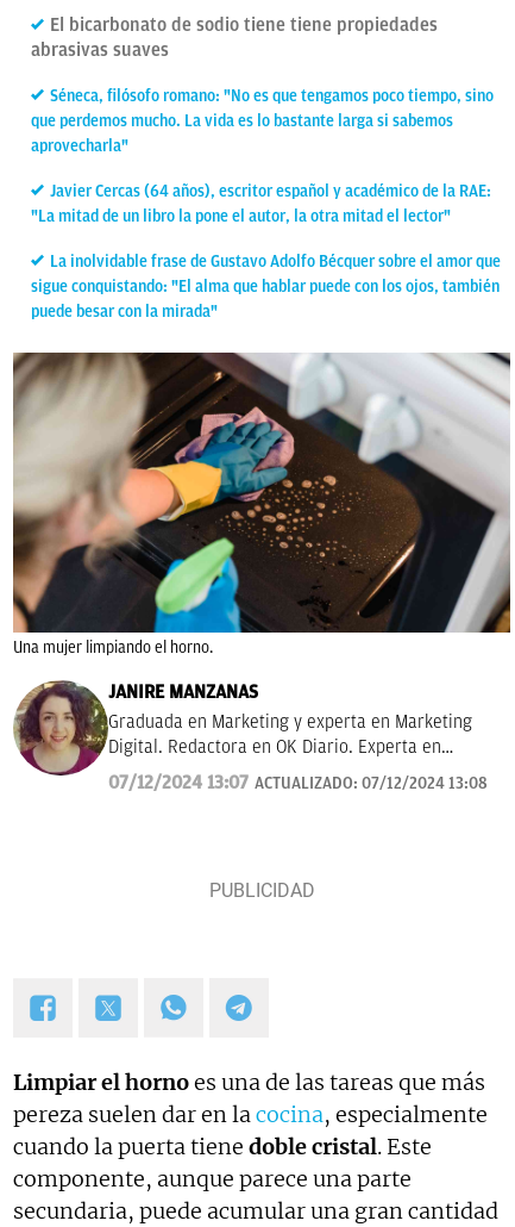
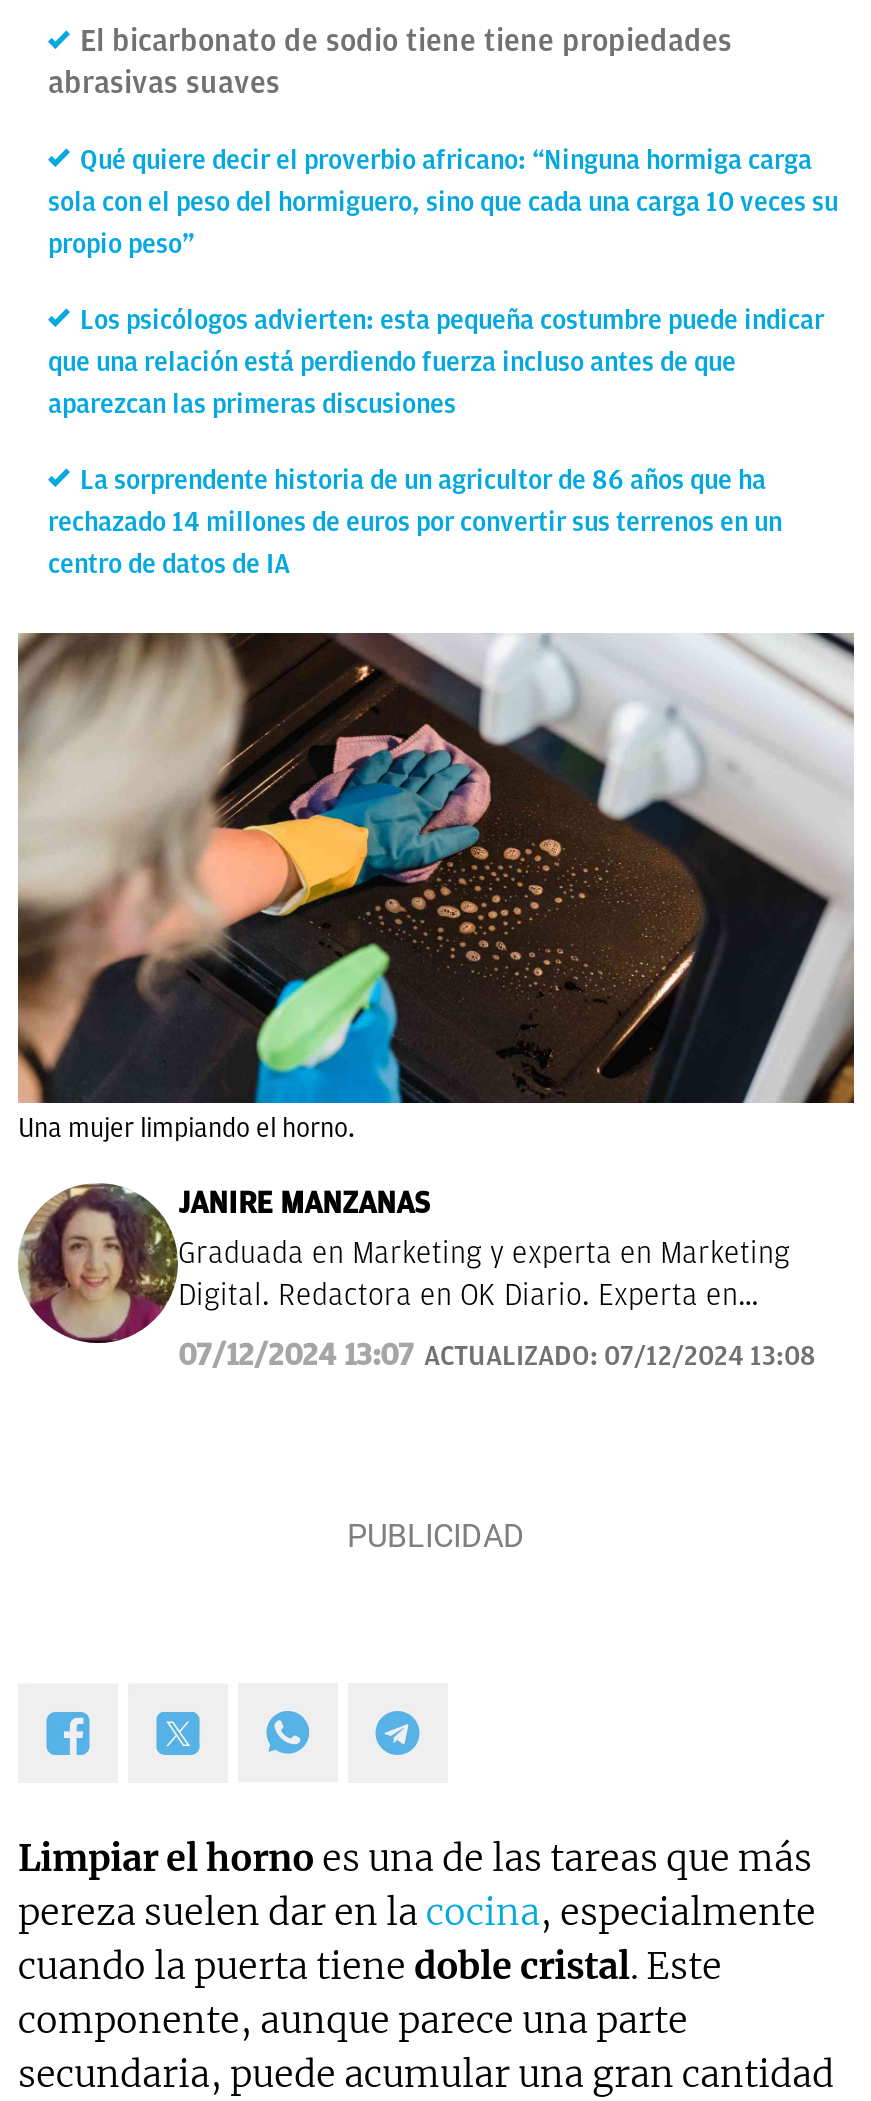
[31,87,494,155] Séneca, filósofo romano: "No es que tengamos poco tiempo, sino | que perdemos mucho. La vida es lo bastante larga si sabemos | aprovecharla" -> [48,145,838,259] Qué quiere decir el proverbio africano: “Ninguna hormiga carga | sola con el peso del hormiguero, sino que cada una carga 10 veces su | propio peso”
[31,182,491,225] Javier Cercas (64 años), escritor español y académico de la RAE: | "La mitad de un libro la pone el autor, la otra mitad el lector" -> [48,305,824,419] Los psicólogos advierten: esta pequeña costumbre puede indicar | que una relación está perdiendo fuerza incluso antes de que | aparezcan las primeras discusiones
[31,253,501,320] La inolvidable frase de Gustavo Adolfo Bécquer sobre el amor que | sigue conquistando: "El alma que hablar puede con los ojos, también | puede besar con la mirada" -> [48,465,782,579] La sorprendente historia de un agricultor de 86 años que ha | rechazado 14 millones de euros por convertir sus terrenos en un | centro de datos de IA

